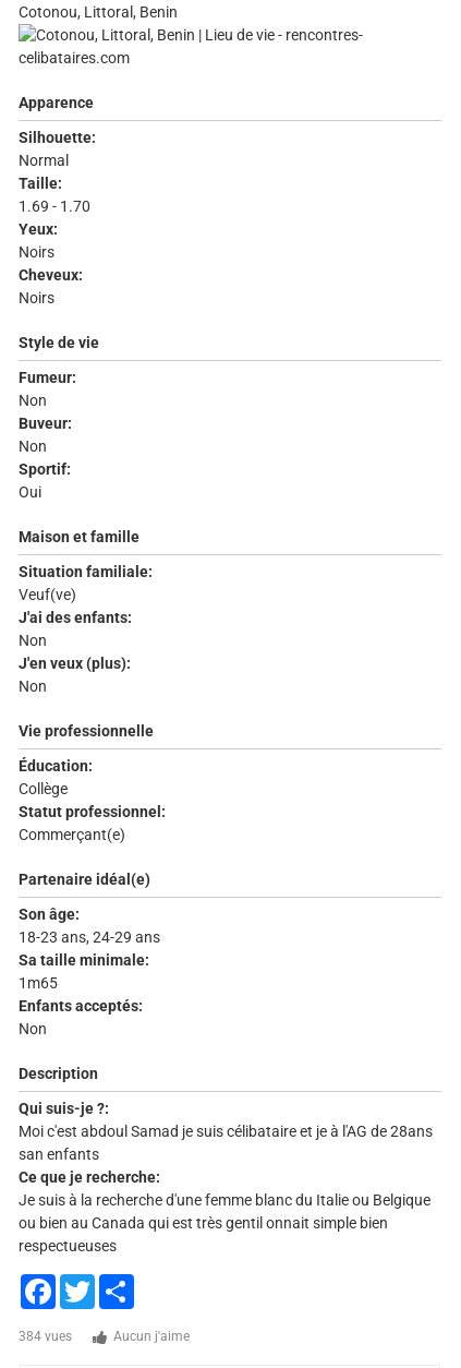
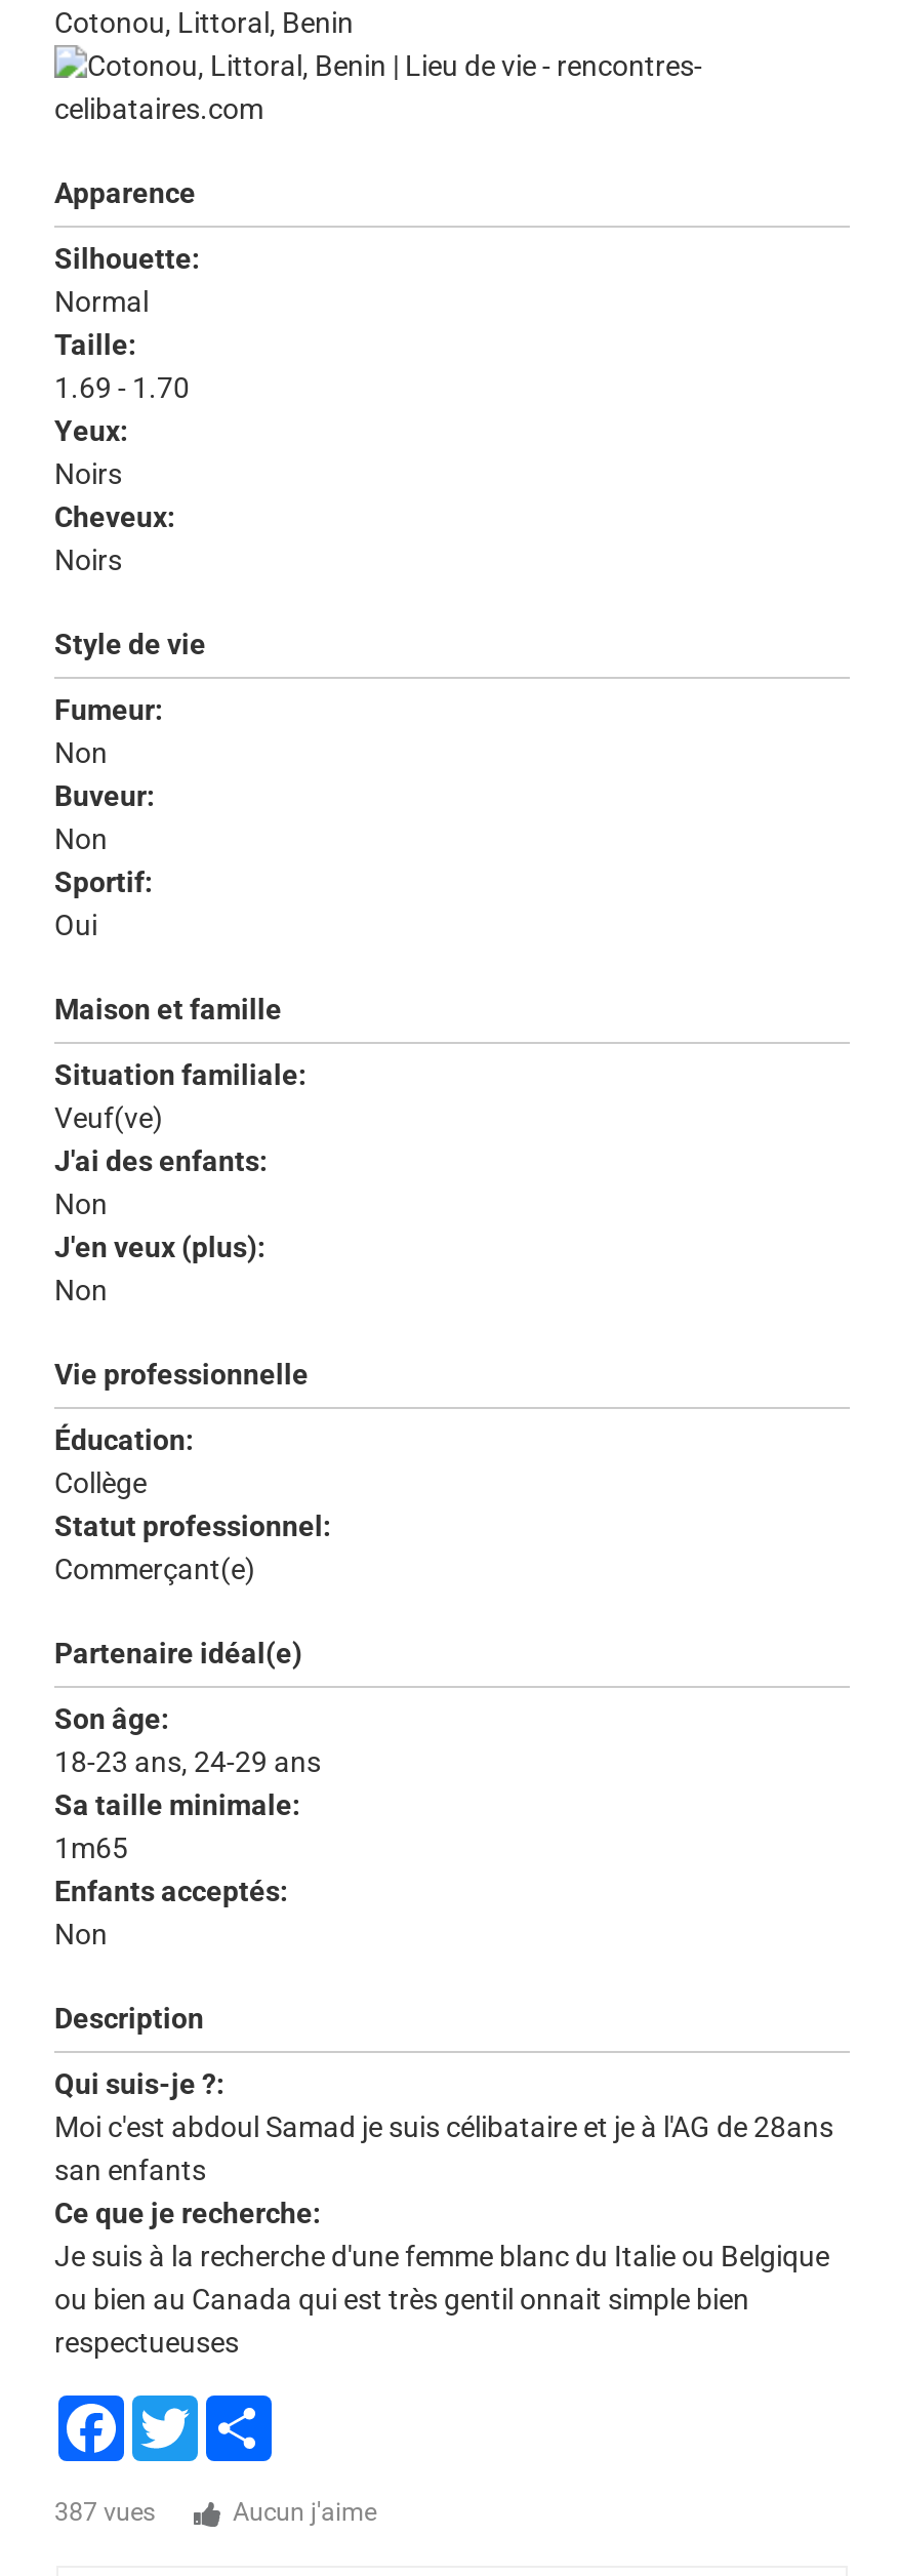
[19,1329,72,1344] 384 vues -> [54,2498,155,2527] 387 vues

